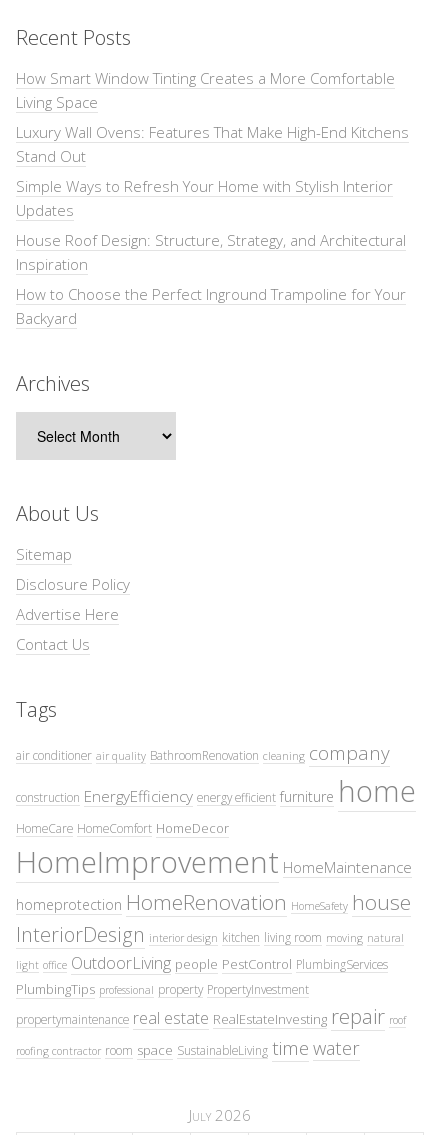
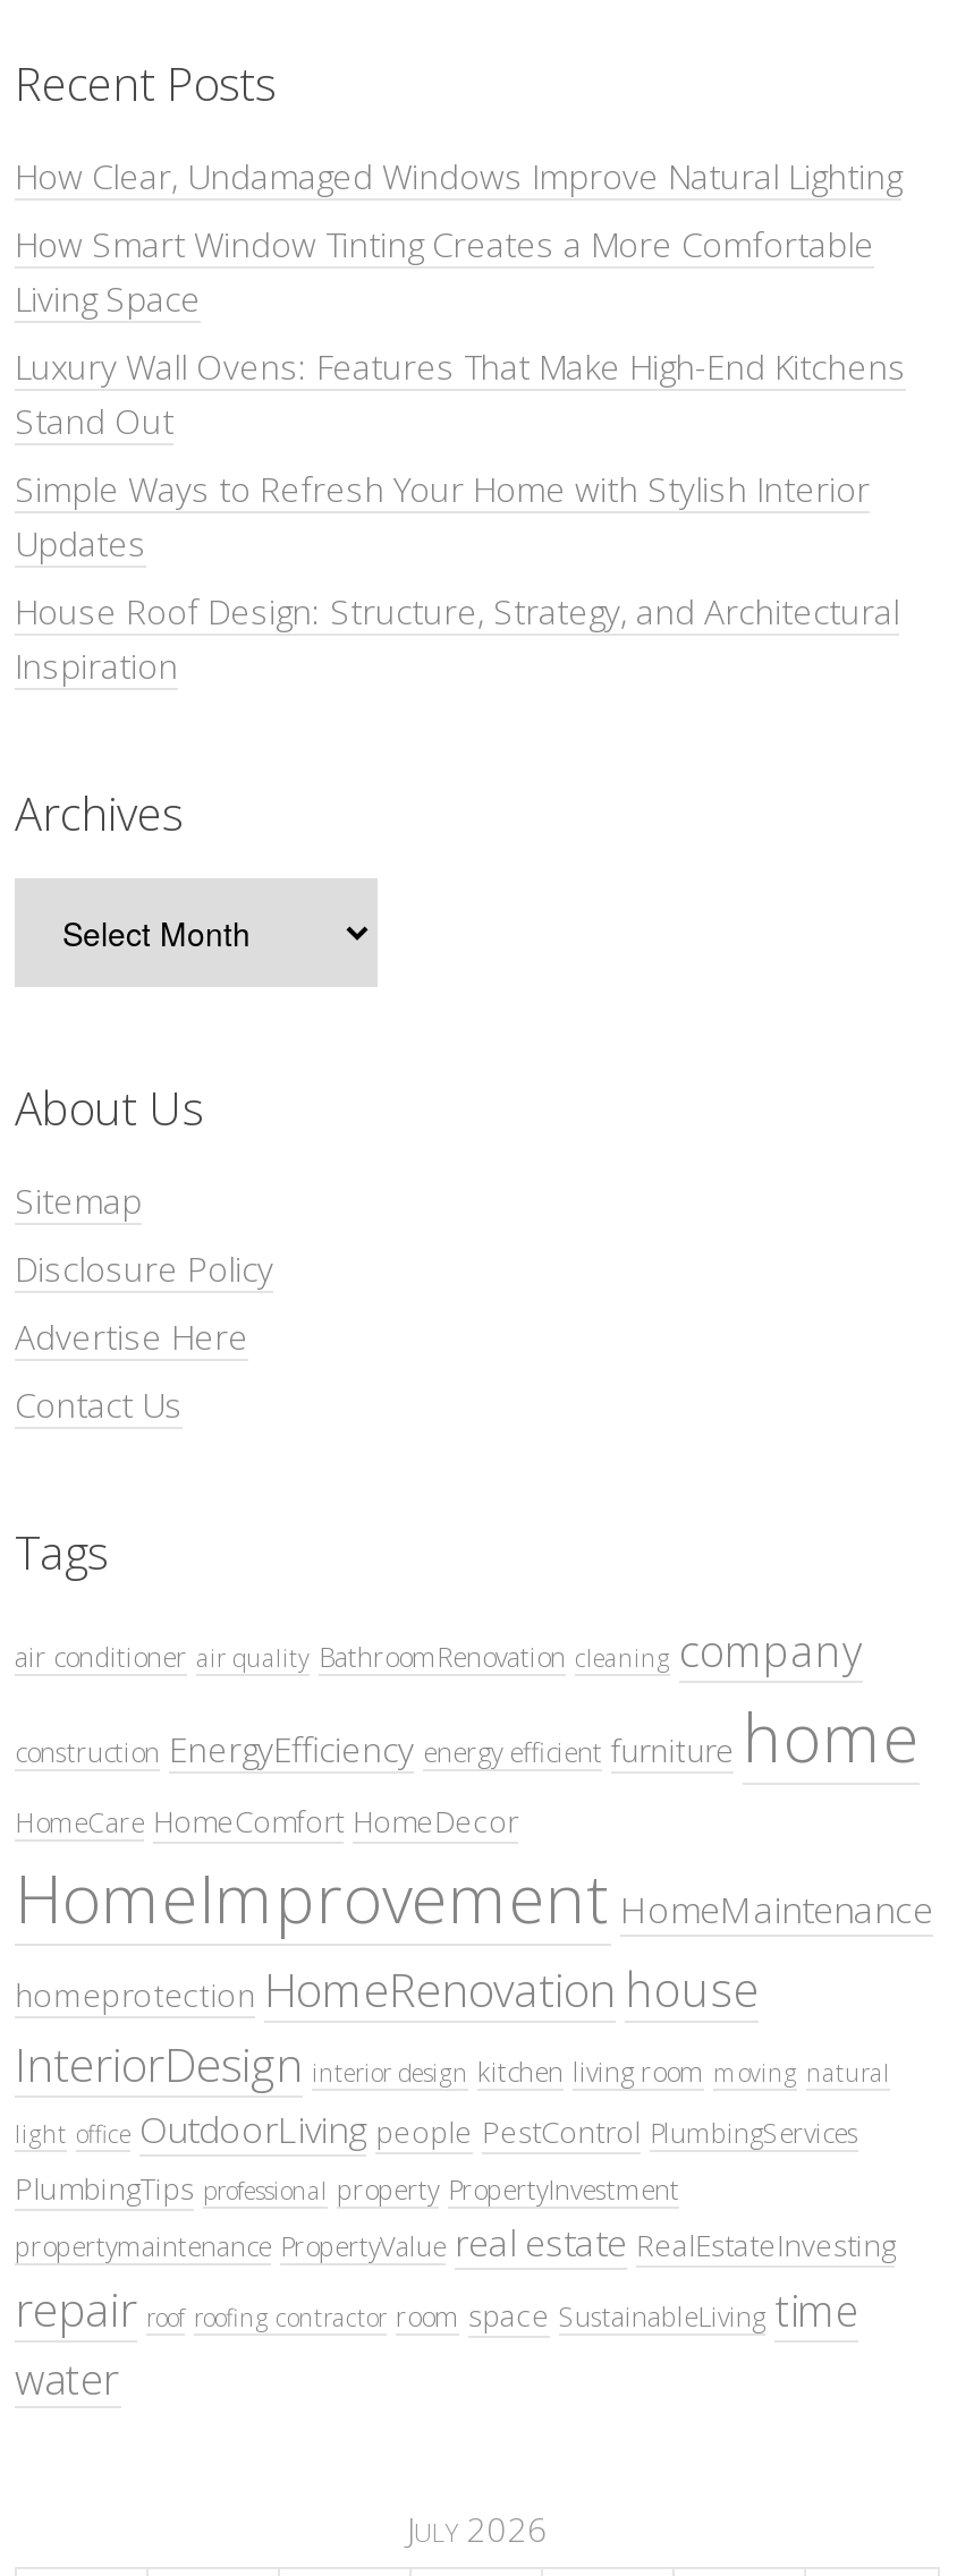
none -> [15,152,901,197] How Clear, Undamaged Windows Improve Natural Lighting
moved [16,68,409,274] -> [15,220,906,687]: How Smart Window Tinting Creates a More Comfortable | Living Space | Luxury Wall Ovens: Features That Make High-End Kitchens | Stand Out | Simple Ways to Refresh Your Home with Stylish Interior | Updates | House Roof Design: Structure, Strategy, and Architectural | Inspiration
[16,284,406,328] How to Choose the Perfect Inground Trampoline for Your | Backyard -> none
moved [16,370,412,882] -> [15,782,933,1943]: Archives | About Us | Sitemap | ... | HomeCare HomeComfort HomeDecor | HomeImprovement HomeMaintenance
[16,888,411,916] homeprotection HomeRenovation HomeSafety house -> [15,1956,759,2020] homeprotection HomeRenovation house
moved [16,921,404,998] -> [15,2031,890,2208]: InteriorDesign interior design kitchen living room moving natural | light office OutdoorLiving people PestControl PlumbingServices | PlumbingTips professional property PropertyInvestment
[16,1002,406,1061] propertymaintenance real estate RealEstateInvesting repair roof | roofing contractor room space SustainableLiving time water -> [15,2217,895,2405] propertymaintenance PropertyValue real estate RealEstateInvesting | repair roof roofing contractor room space SustainableLiving time | water

